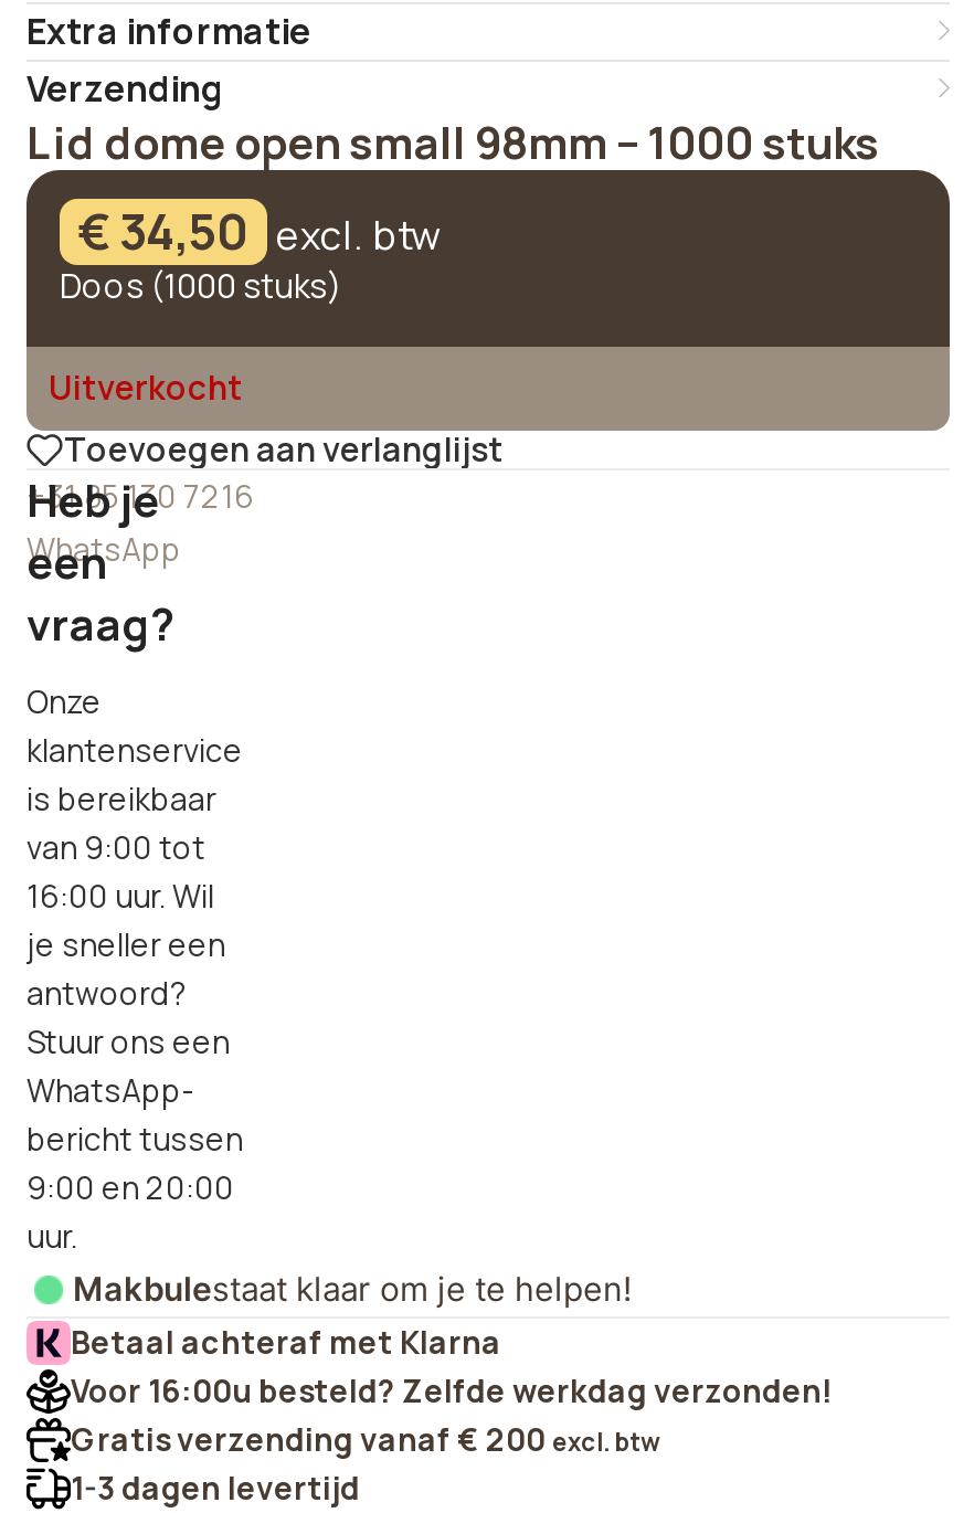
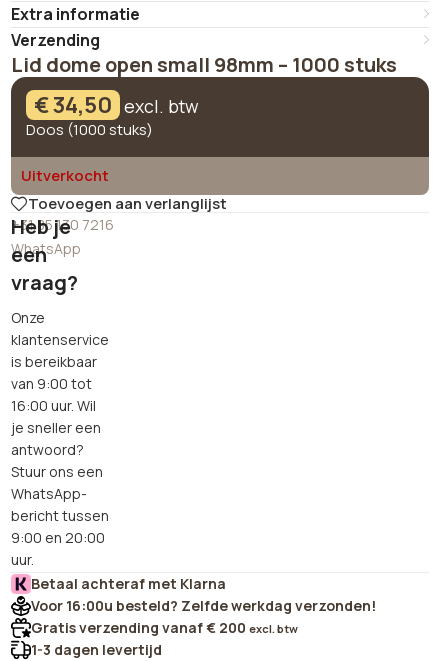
[73,1268,632,1310] Makbulestaat klaar om je te helpen! -> none

